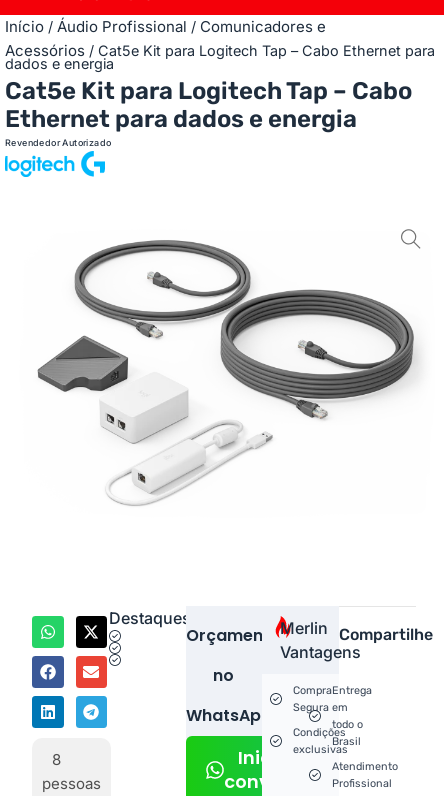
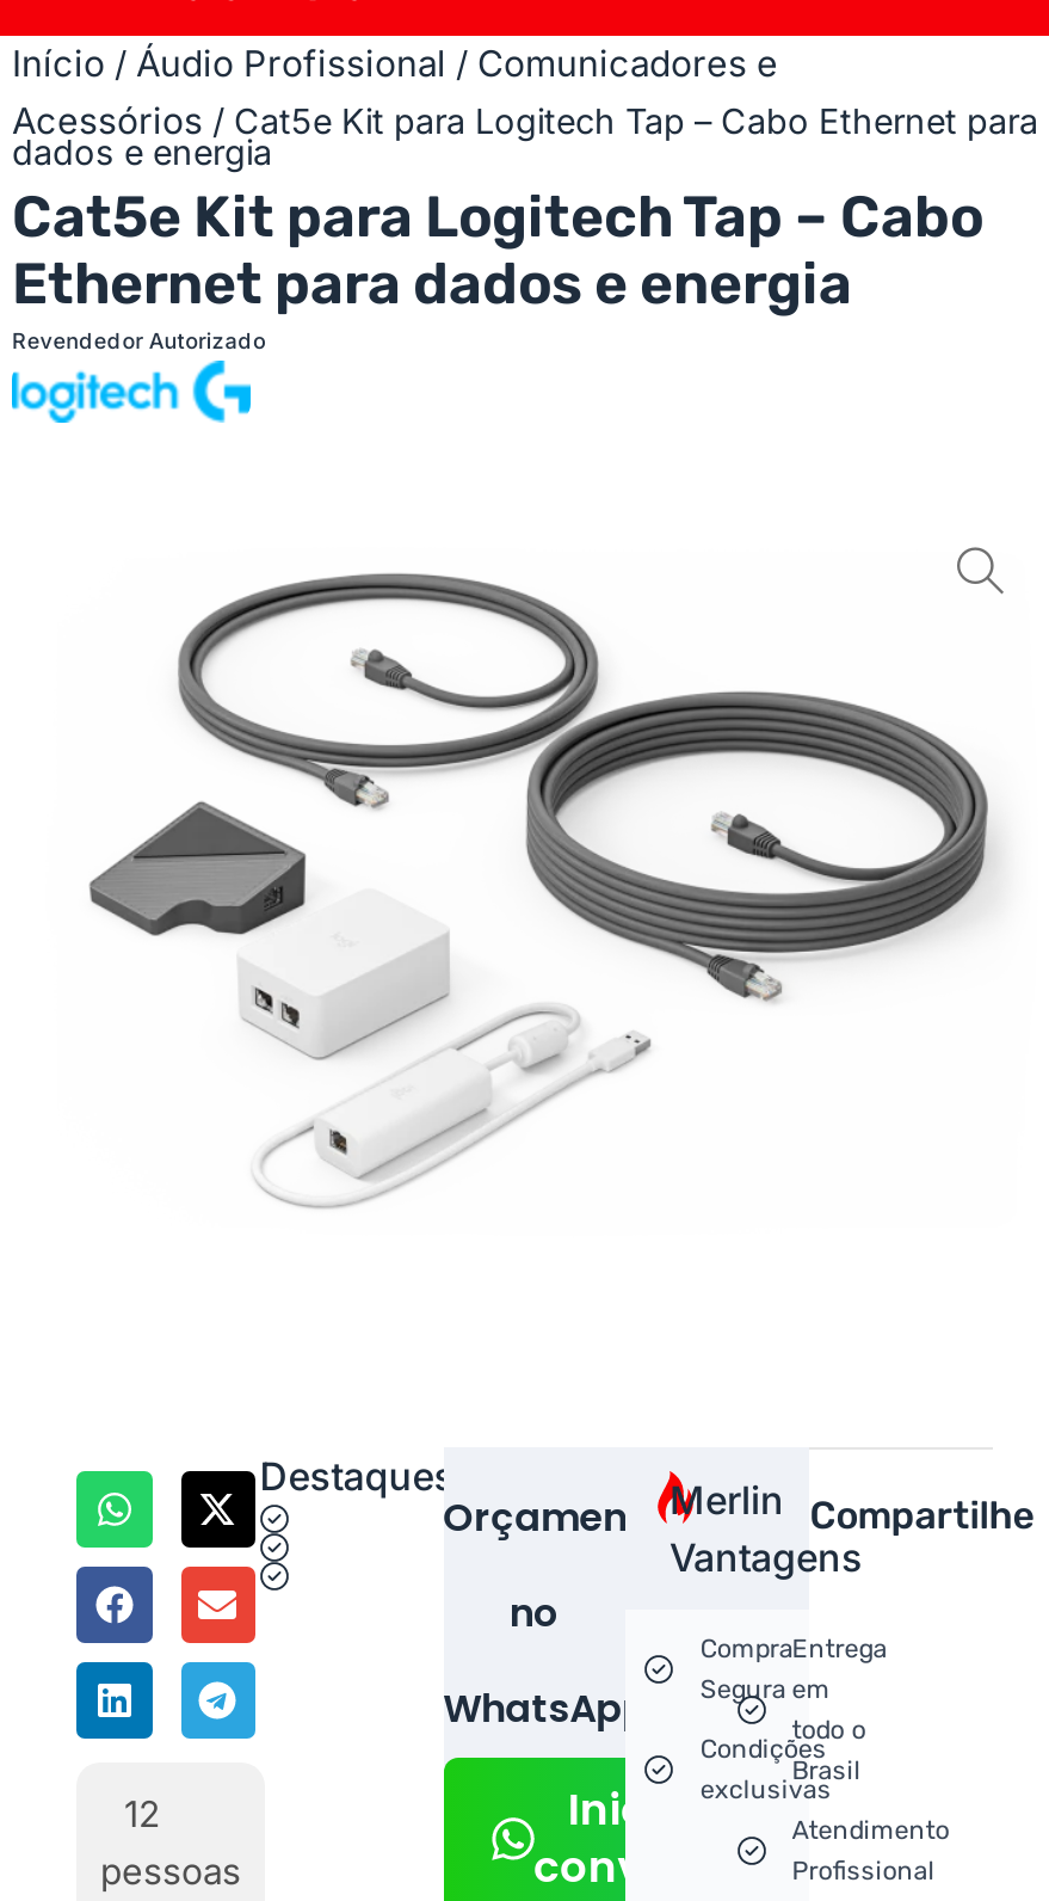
[52,750,61,769] 8 -> [124,1792,160,1837] 12

